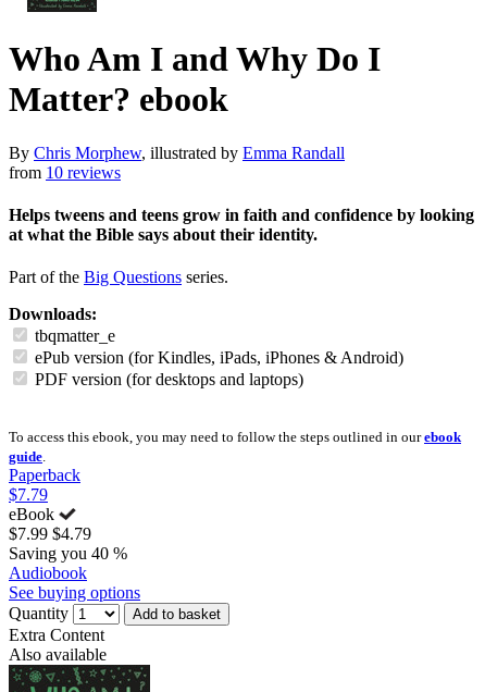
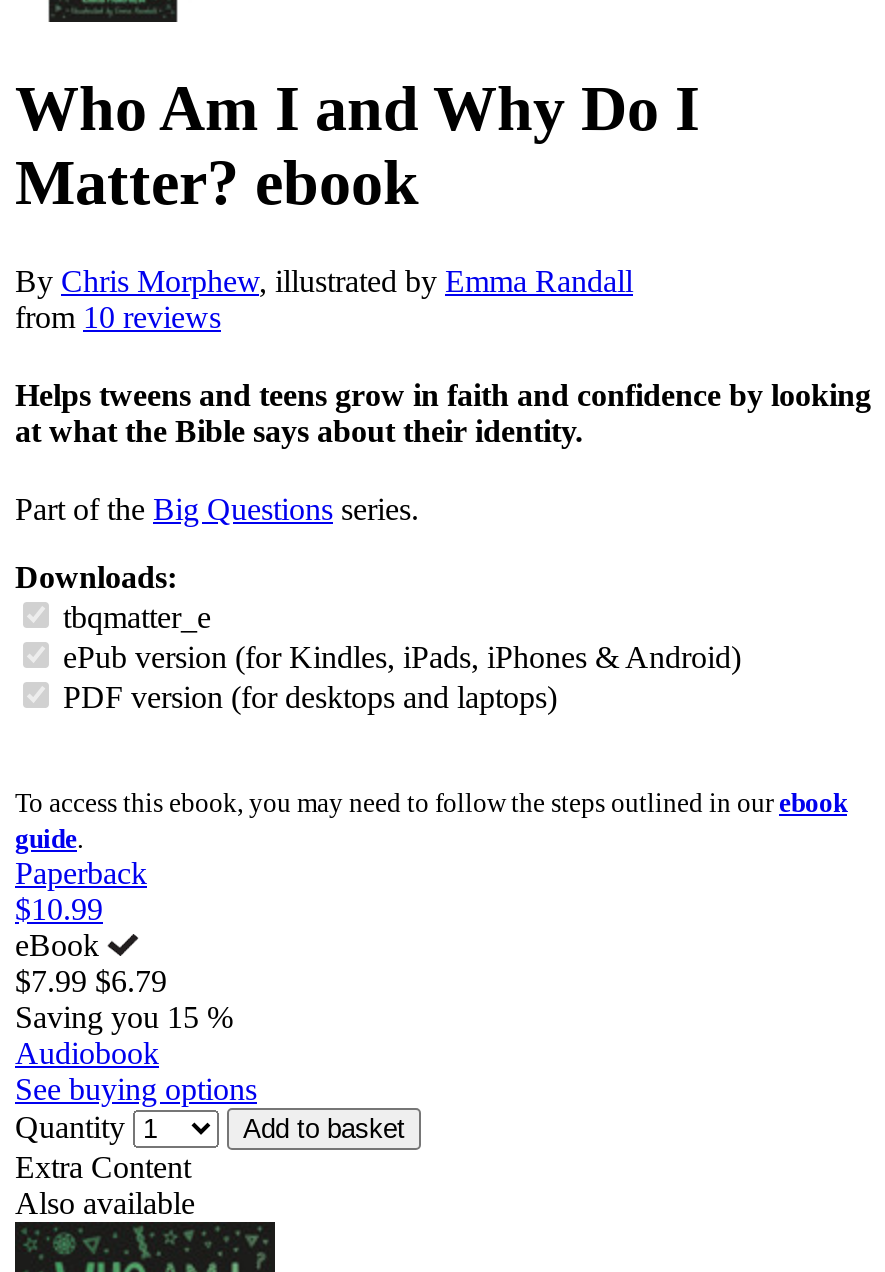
[9,485,48,504] $7.79 -> [15,892,103,926] $10.99
[9,525,91,543] $7.99 $4.79 -> [15,964,167,998] $7.99 $6.79
[9,544,127,563] Saving you 40 % -> [15,1000,233,1034] Saving you 15 %

